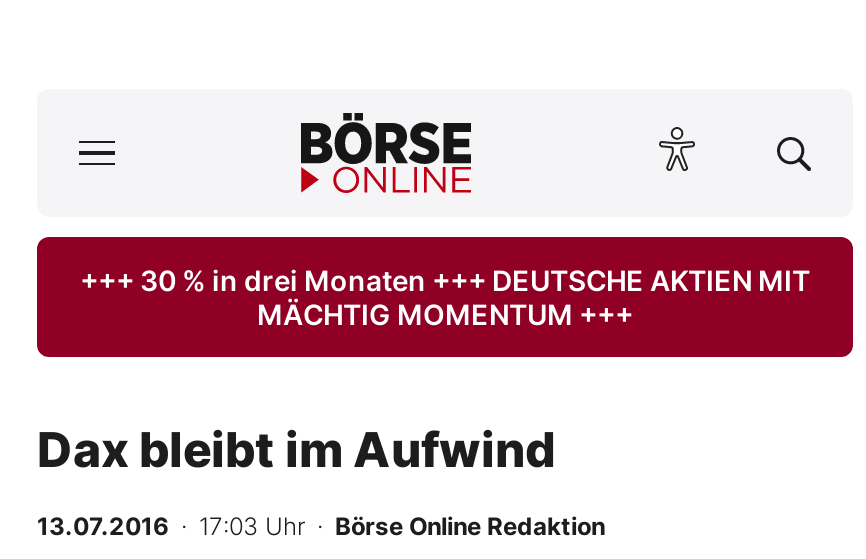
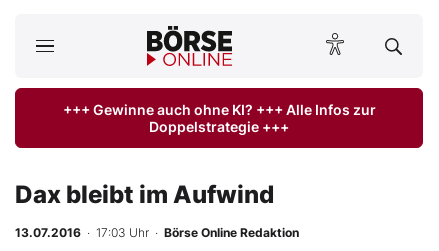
[80,263,810,331] +++ 30 % in drei Monaten +++ DEUTSCHE AKTIEN MIT | MÄCHTIG MOMENTUM +++ -> [62,101,375,135] +++ Gewinne auch ohne KI? +++ Alle Infos zur | Doppelstrategie +++

